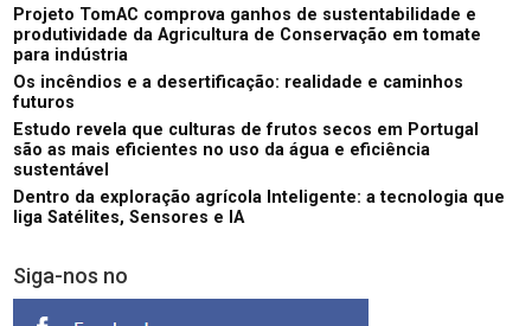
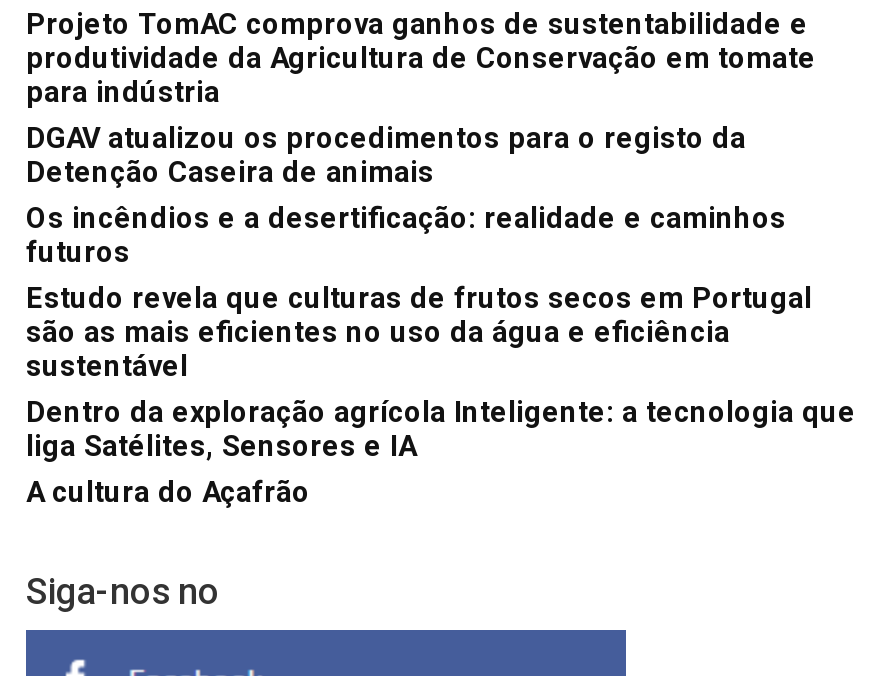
none -> [26,122,746,190] DGAV atualizou os procedimentos para o registo da | Detenção Caseira de animais
none -> [26,476,310,510] A cultura do Açafrão

